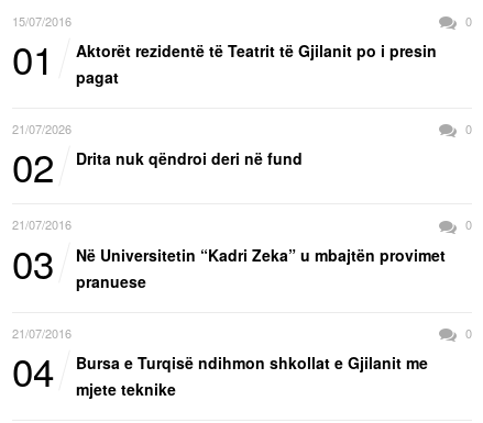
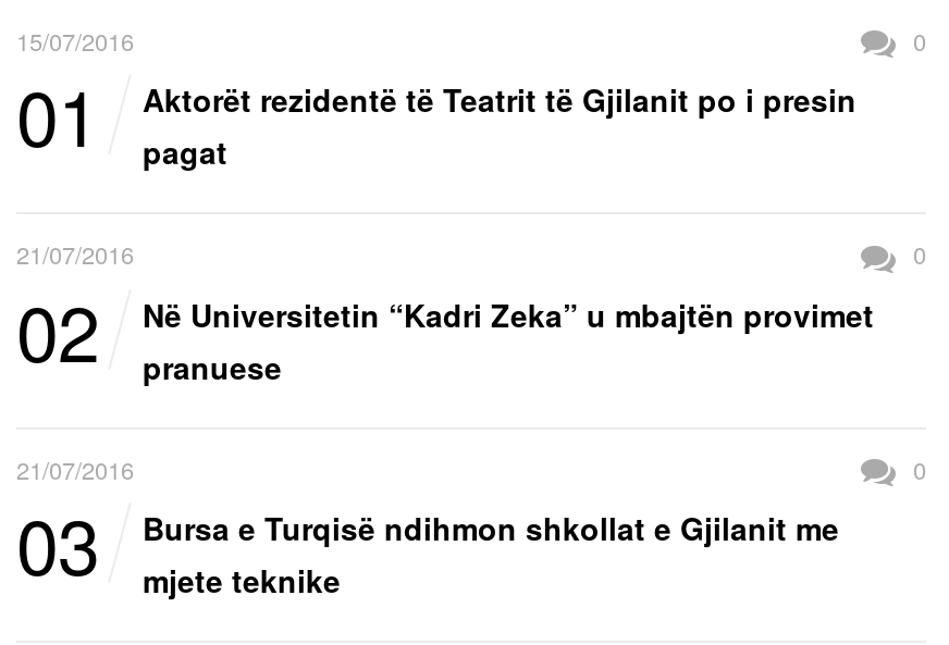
[12,120,72,138] 21/07/2026 -> [16,237,134,271] 21/07/2016
[12,148,472,290] Drita nuk qëndroi deri në fund | 21/07/2016 | 0 | 03 -> none
[12,342,428,400] 04 Bursa e Turqisë ndihmon shkollat e Gjilanit me mjete teknike -> [16,488,839,601] 03 Bursa e Turqisë ndihmon shkollat e Gjilanit me mjete teknike

